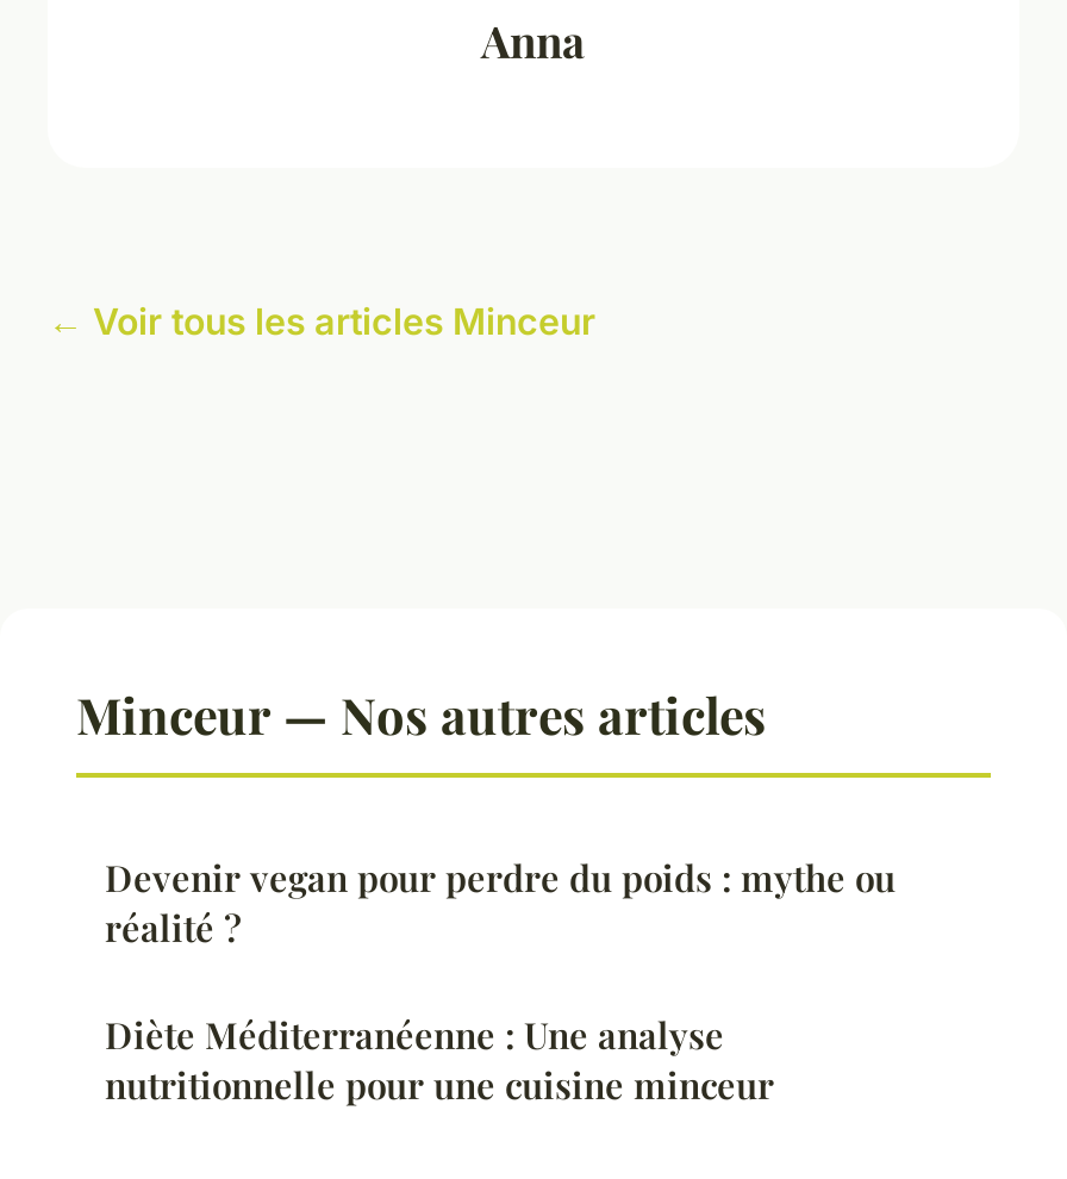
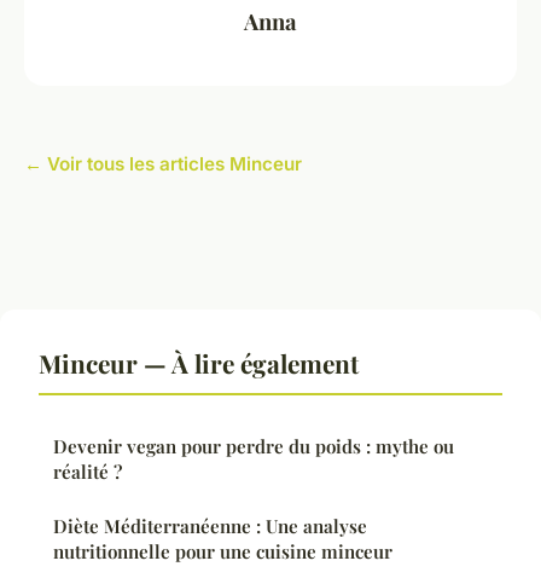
[76,681,767,748] Minceur — Nos autres articles -> [39,346,359,380] Minceur — À lire également

